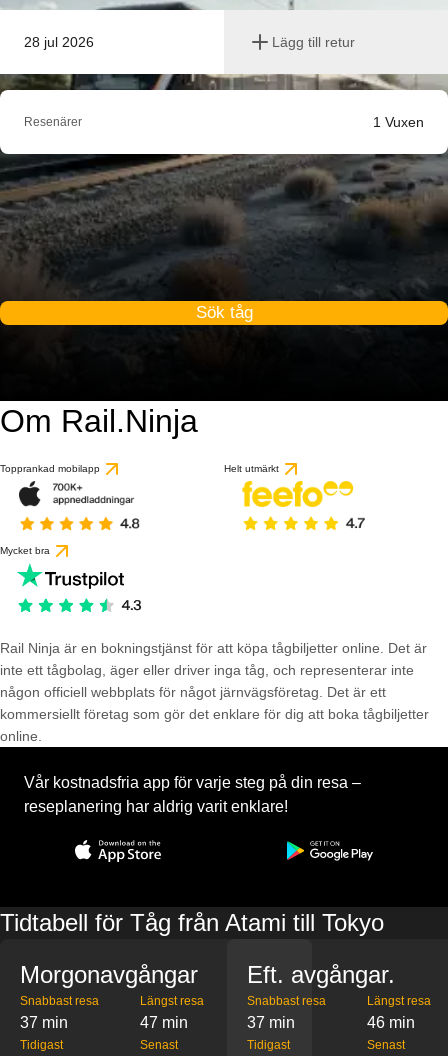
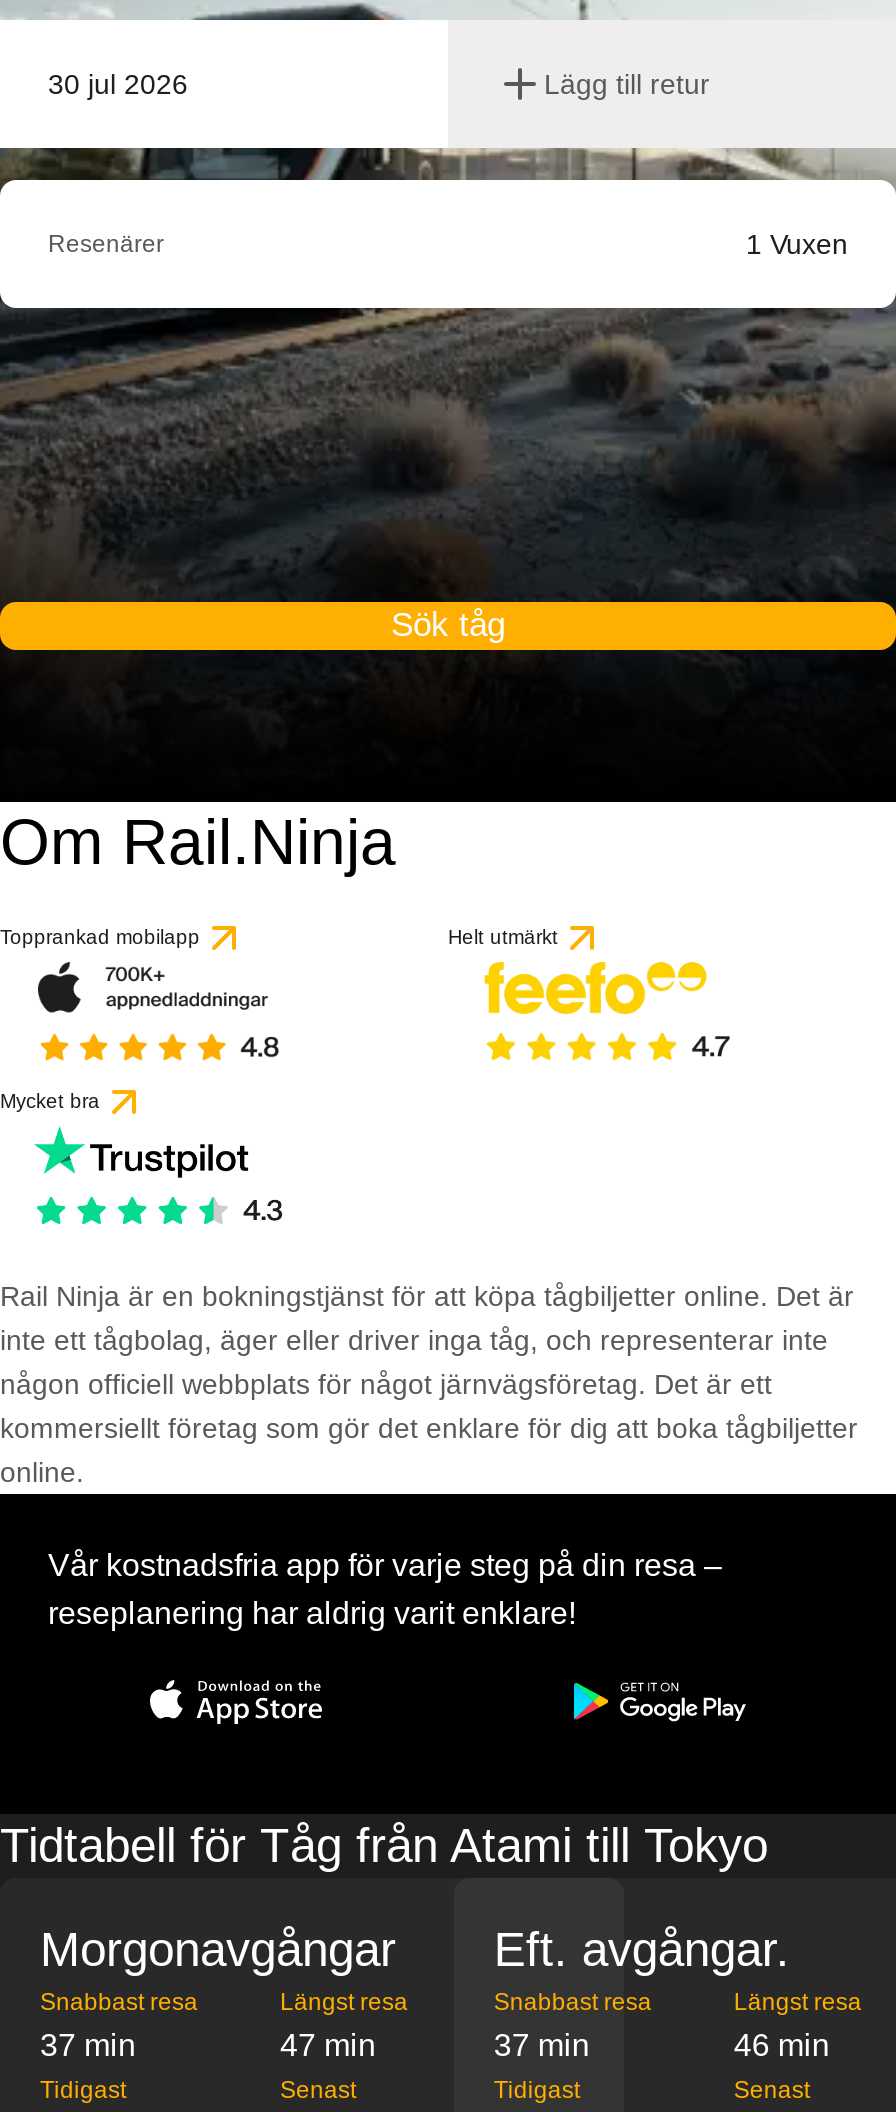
[24,34,94,50] 28 jul 2026 -> [48,68,188,100] 30 jul 2026

